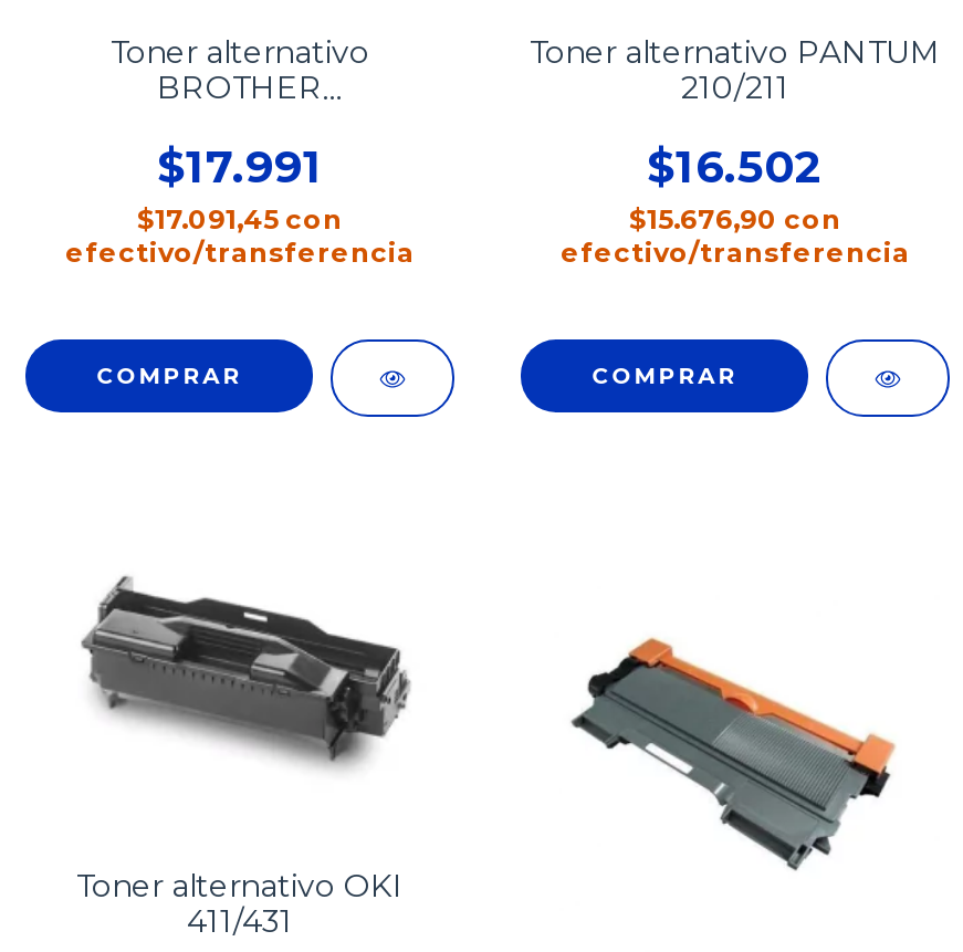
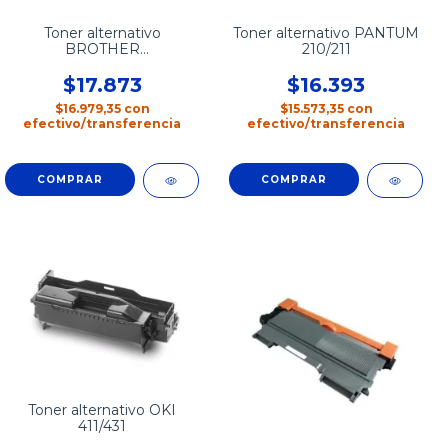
[157,142,323,195] $17.991 -> [62,73,141,97] $17.873
[647,142,824,195] $16.502 -> [287,73,365,97] $16.393
[137,203,343,237] $17.091,45 con -> [54,101,149,116] $16.979,35 con
[629,203,841,237] $15.676,90 con -> [279,101,372,116] $15.573,35 con

